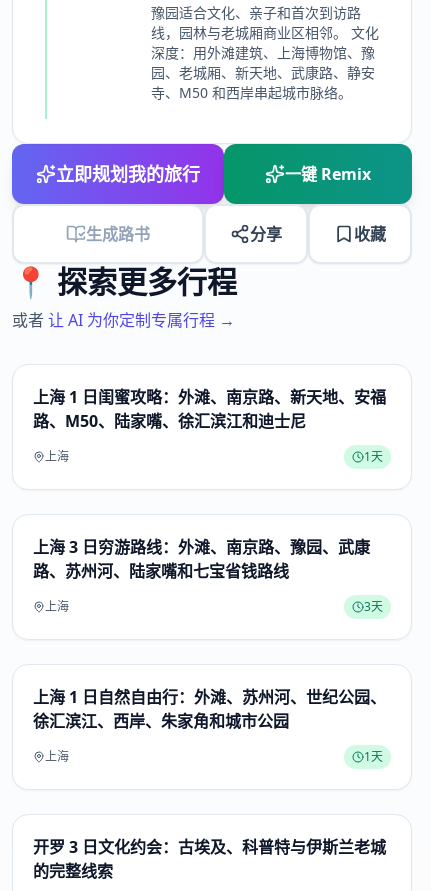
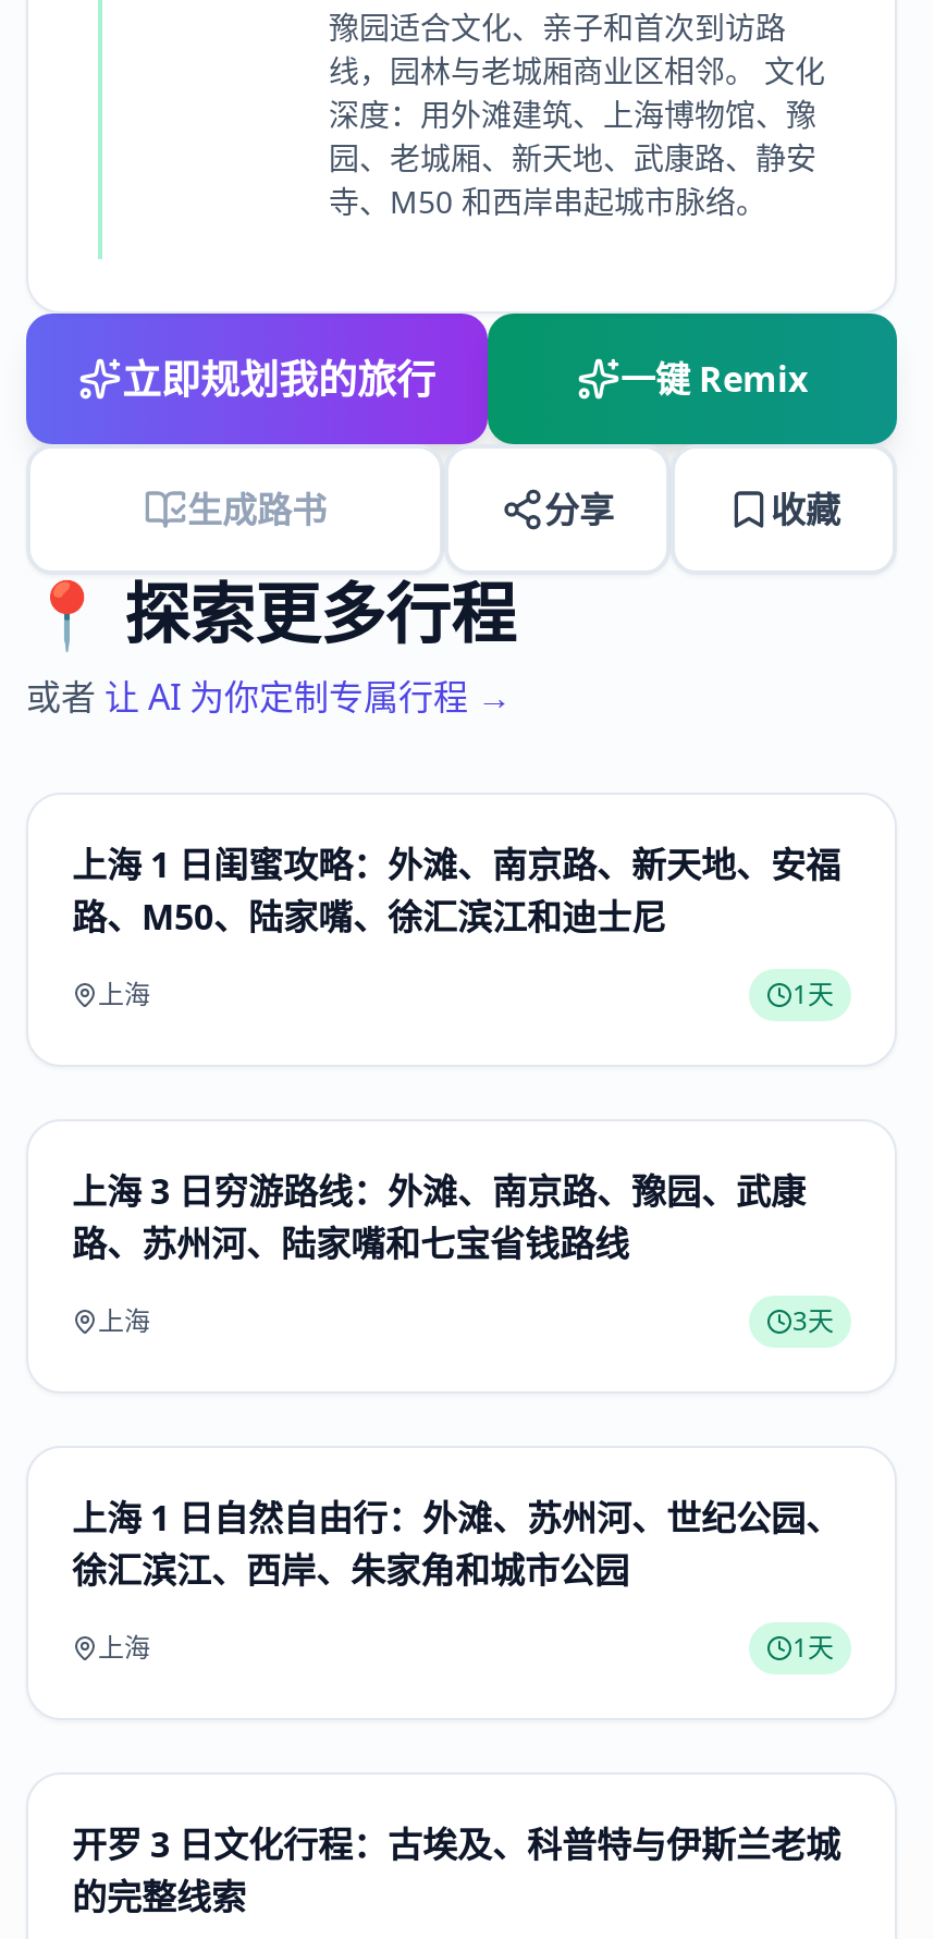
[33,836,386,858] 开罗 3 日文化约会：古埃及、科普特与伊斯兰老城 -> [72,1820,840,1868] 开罗 3 日文化行程：古埃及、科普特与伊斯兰老城

